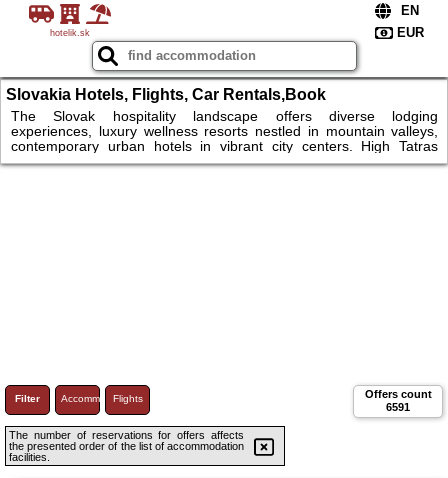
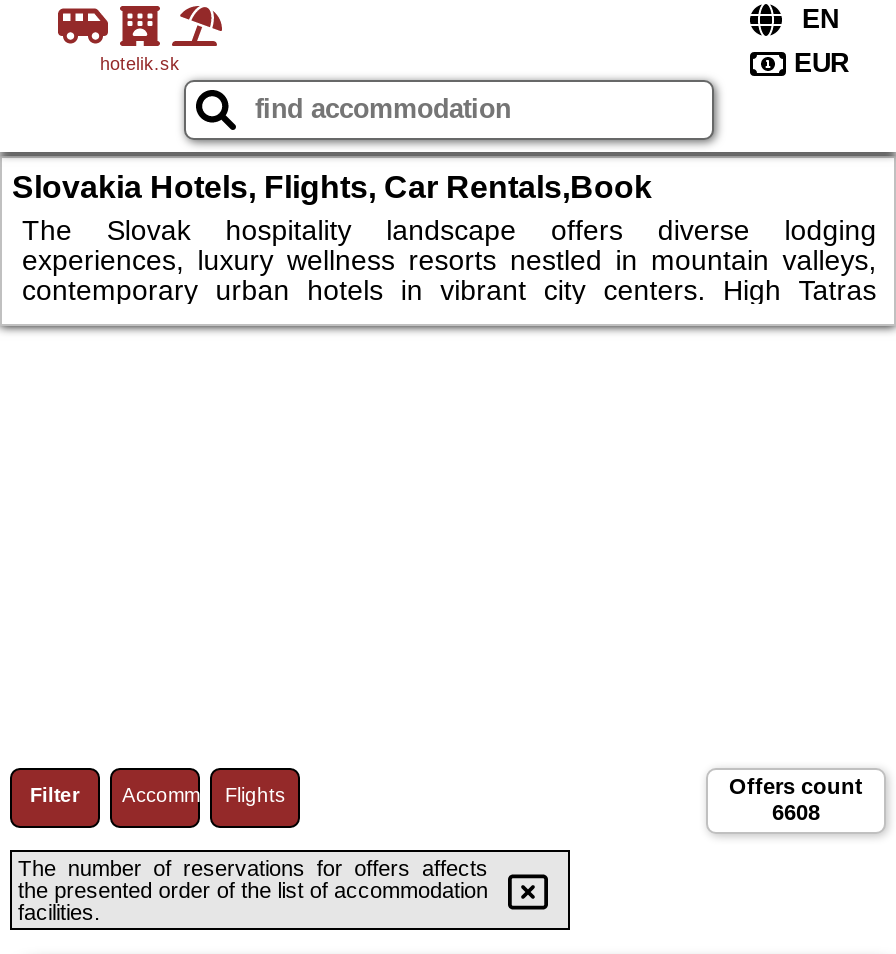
[386,401,410,413] 6591 -> [772,800,820,824] 6608

